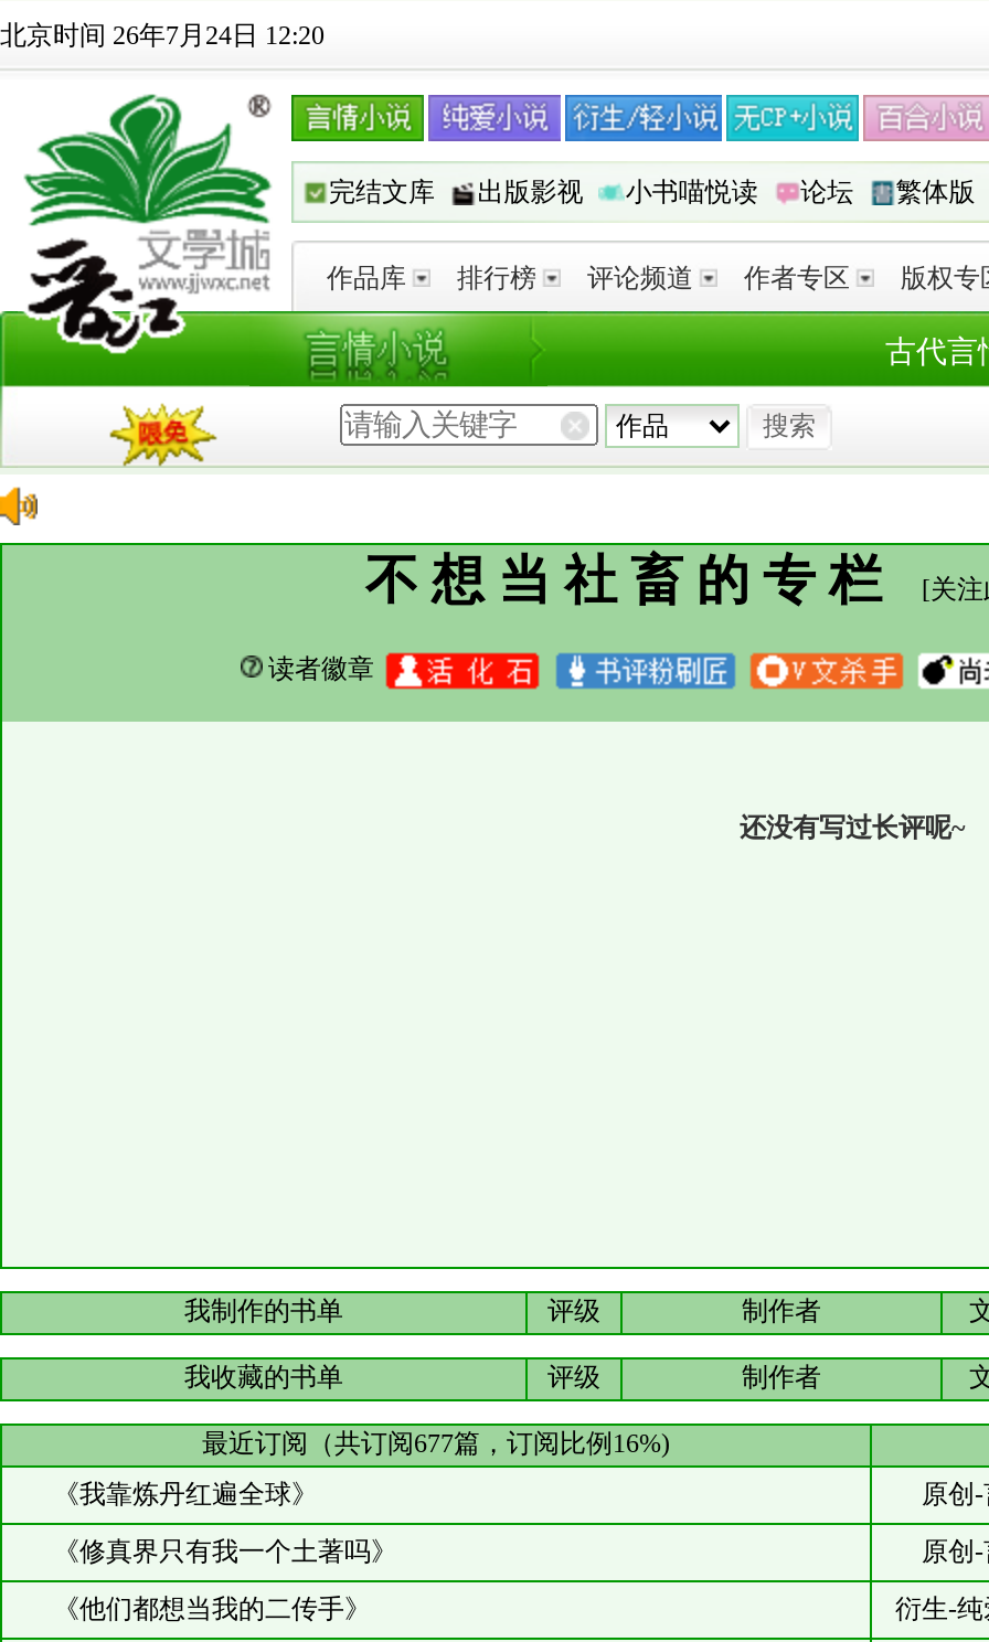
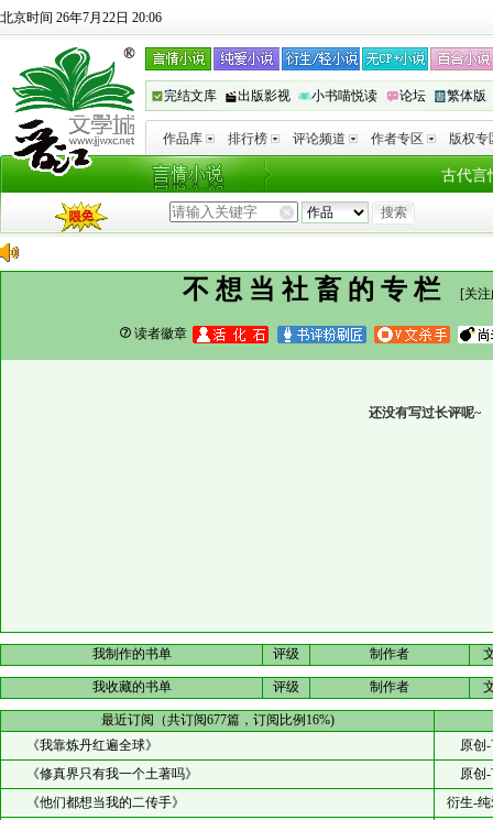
[0,20,325,51] 北京时间 26年7月24日 12:20 -> [0,10,162,25] 北京时间 26年7月22日 20:06

